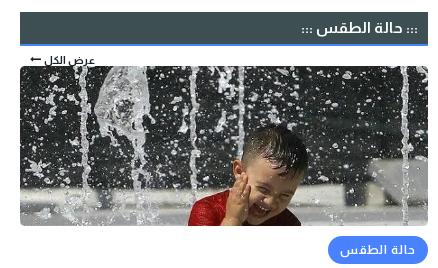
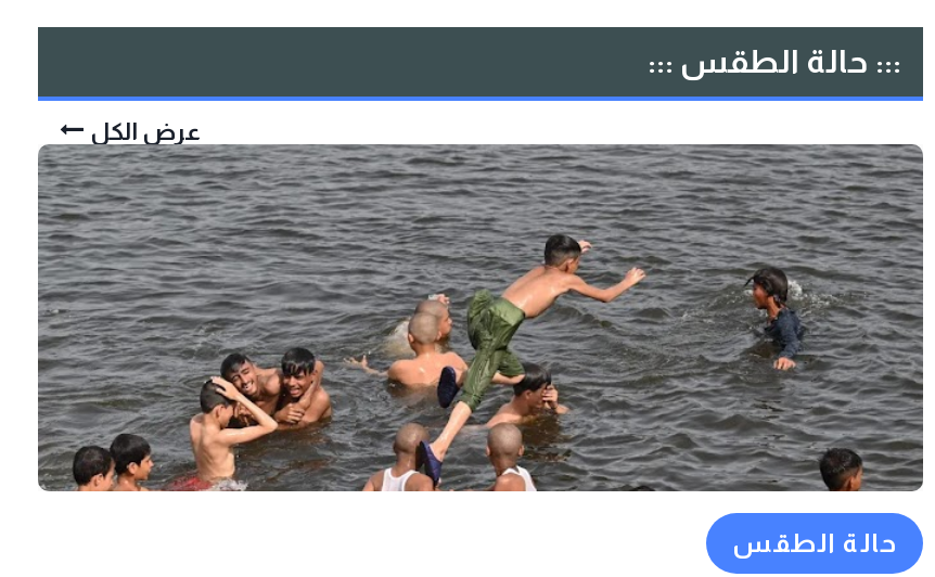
[20,66,428,227] [image] -> [36,142,923,493] [image]

